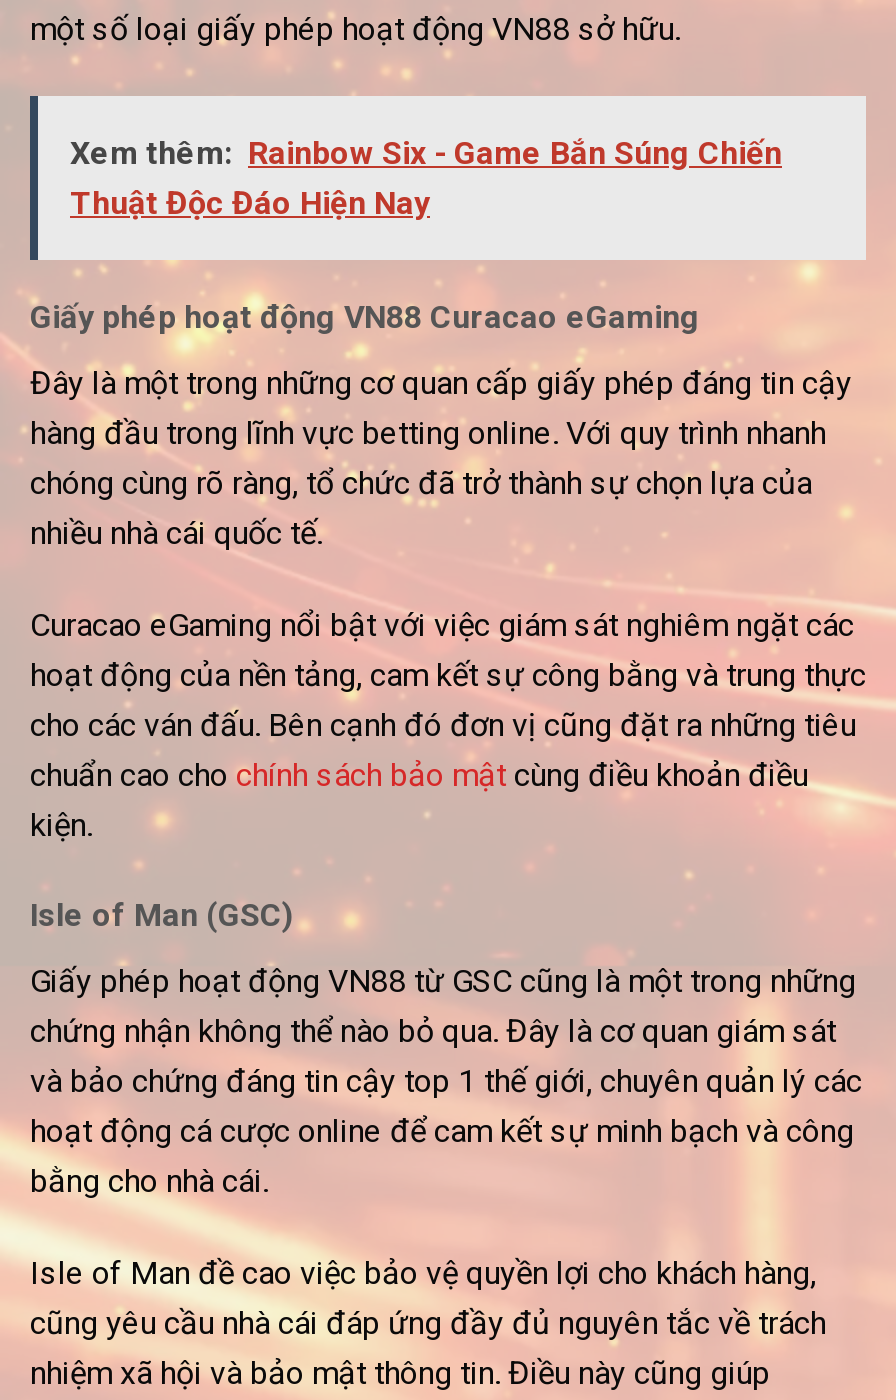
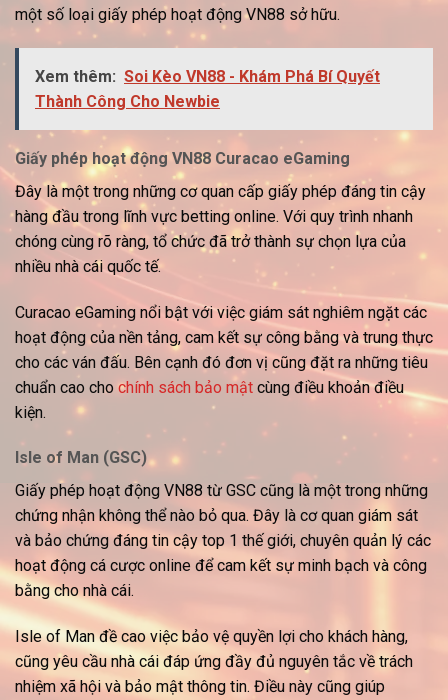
[70,134,782,222] Xem thêm: Rainbow Six - Game Bắn Súng Chiến | Thuật Độc Đáo Hiện Nay -> [35,67,380,111] Xem thêm: Soi Kèo VN88 - Khám Phá Bí Quyết | Thành Công Cho Newbie

